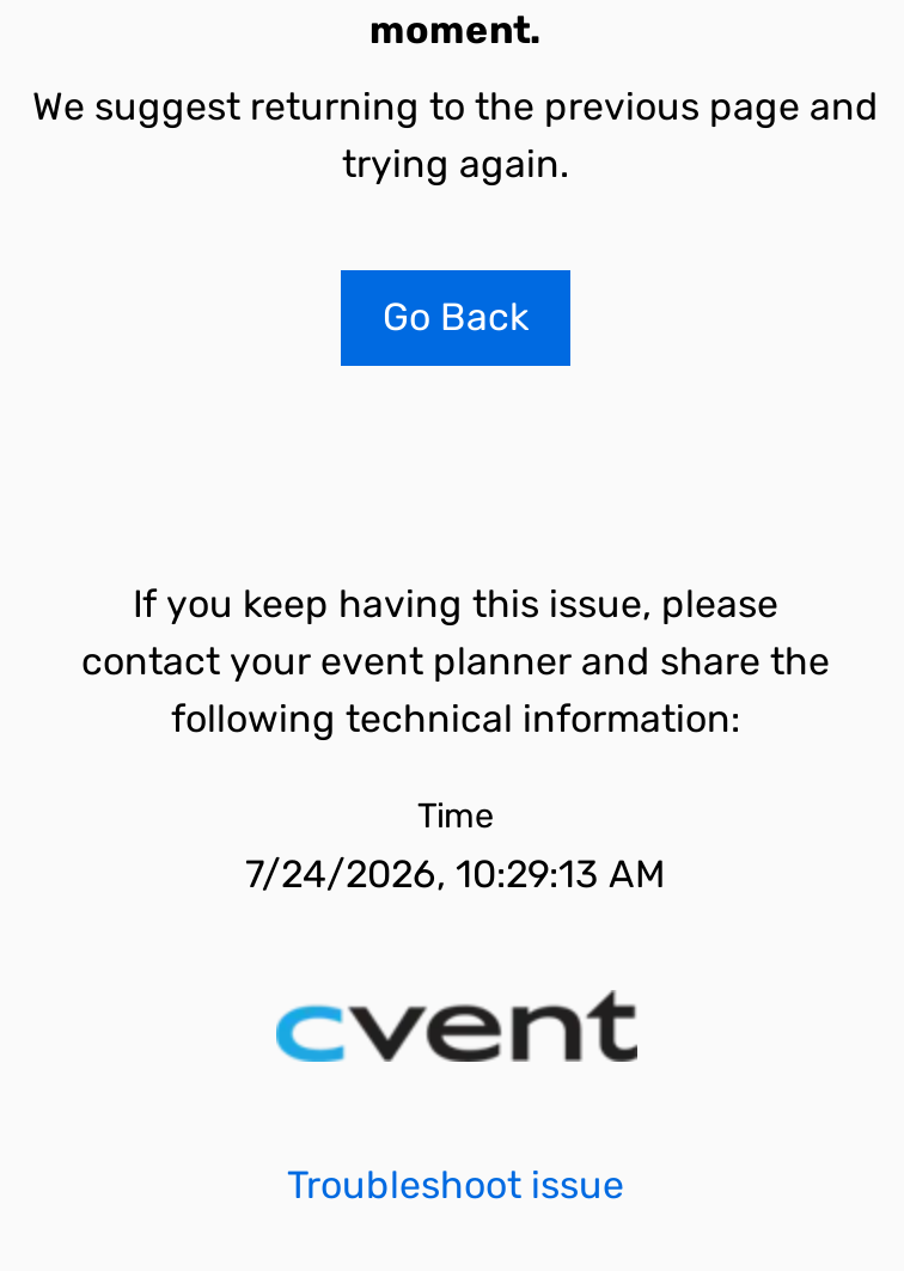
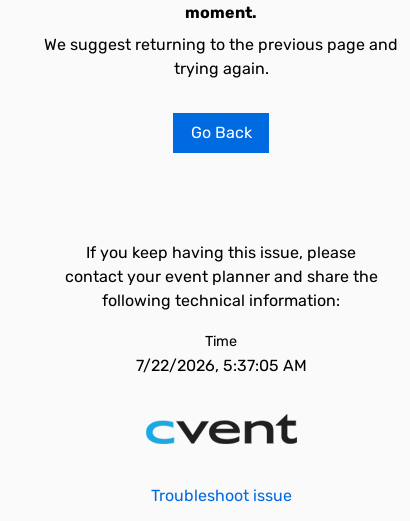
[245,851,666,897] 7/24/2026, 10:29:13 AM -> [135,356,306,375] 7/22/2026, 5:37:05 AM

